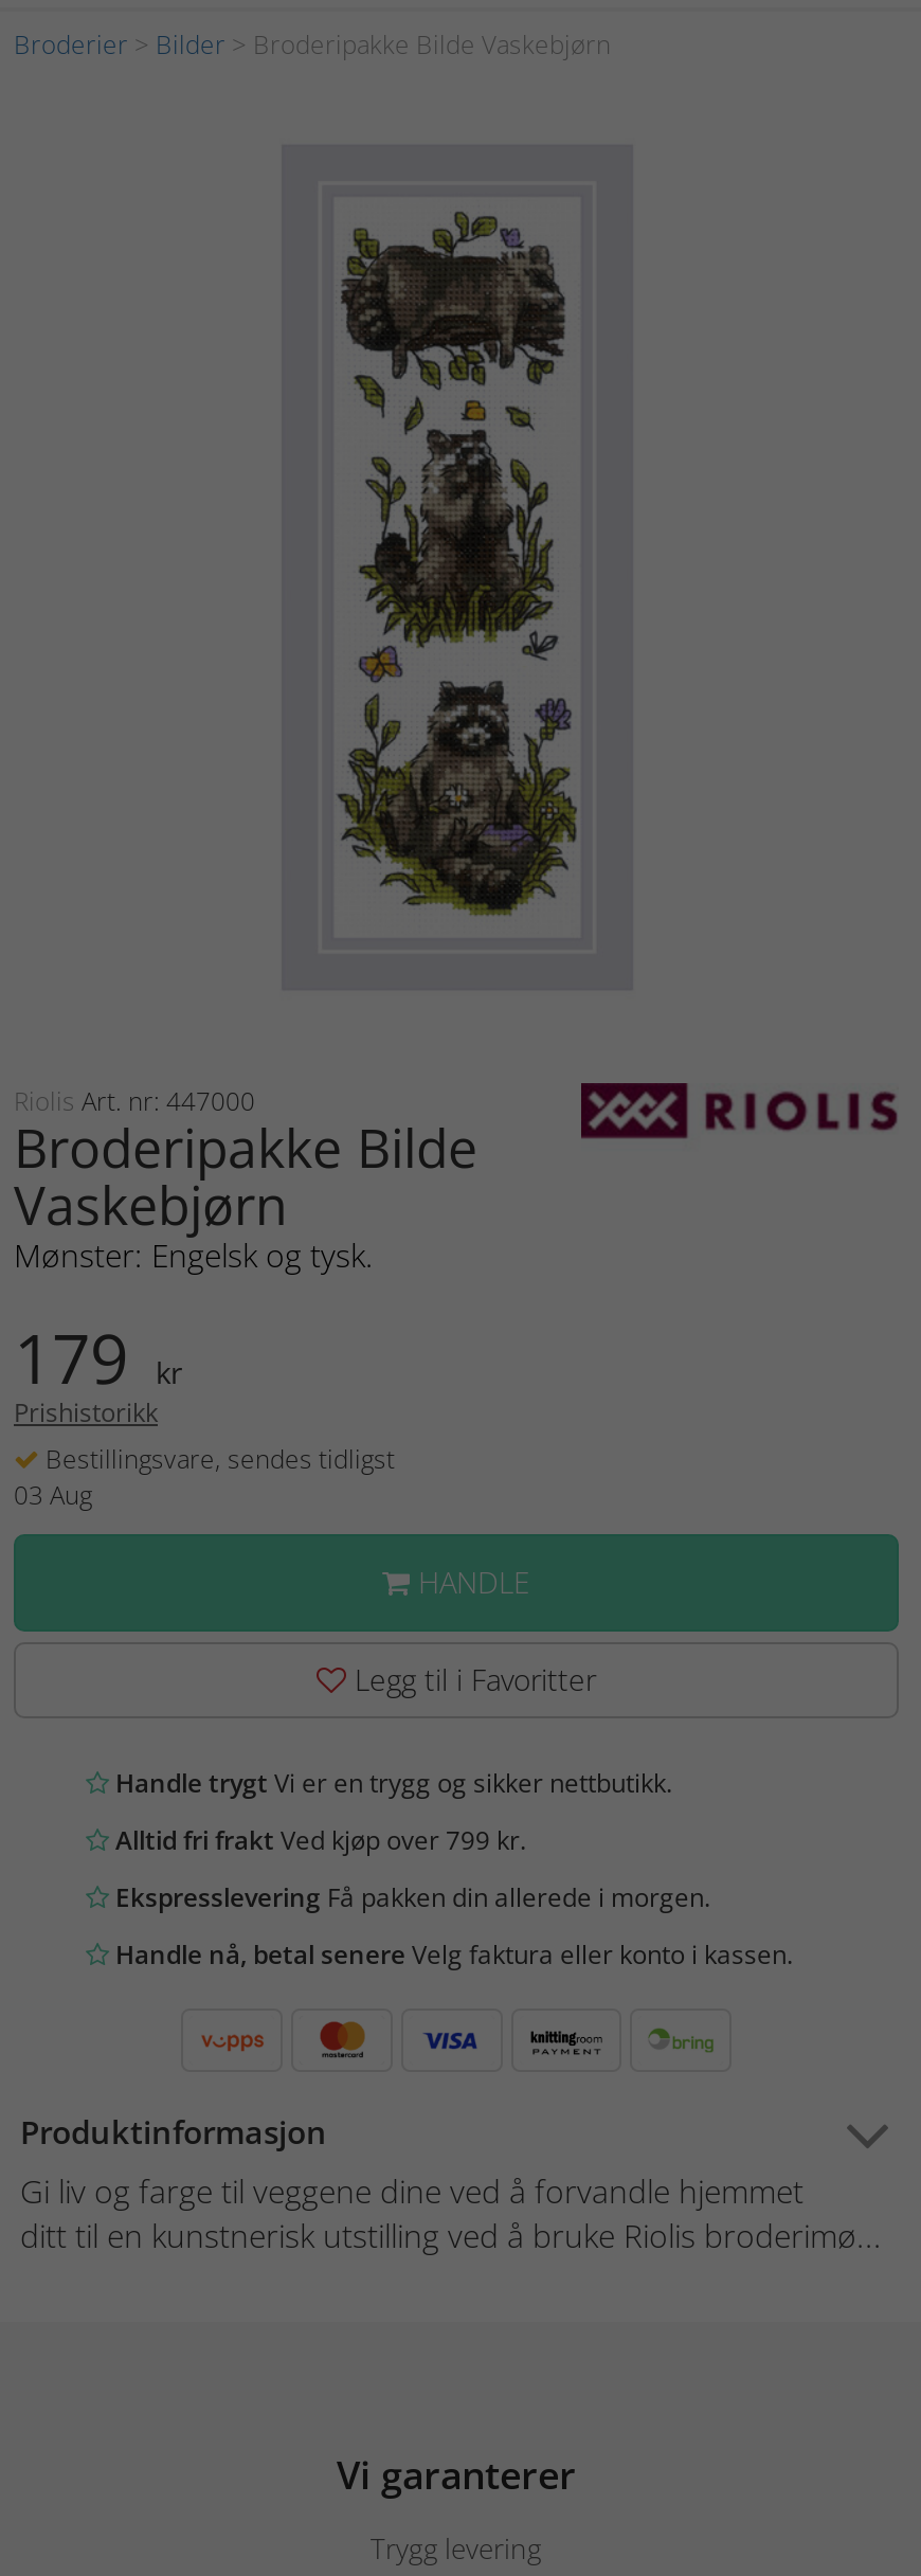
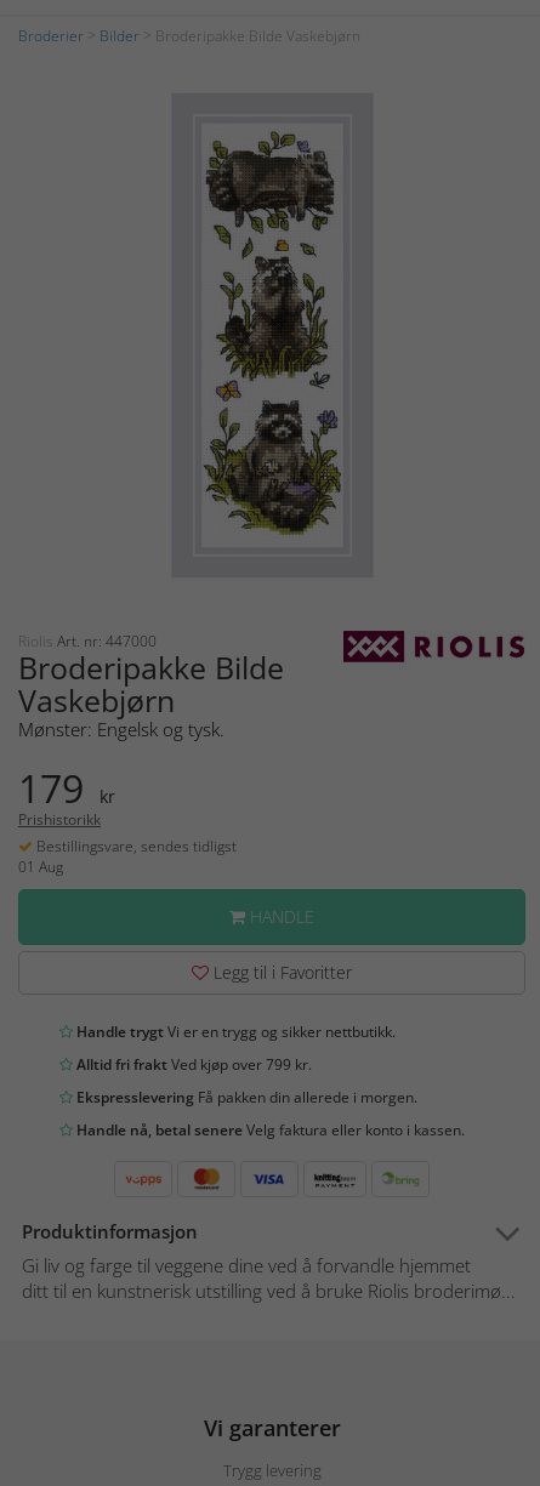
[14,1477,92,1513] 03 Aug -> [18,856,63,877] 01 Aug

